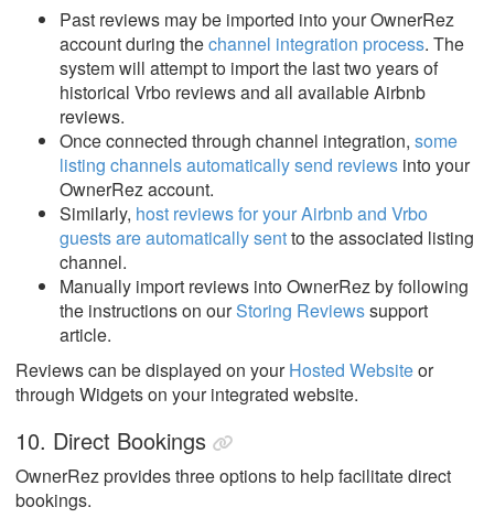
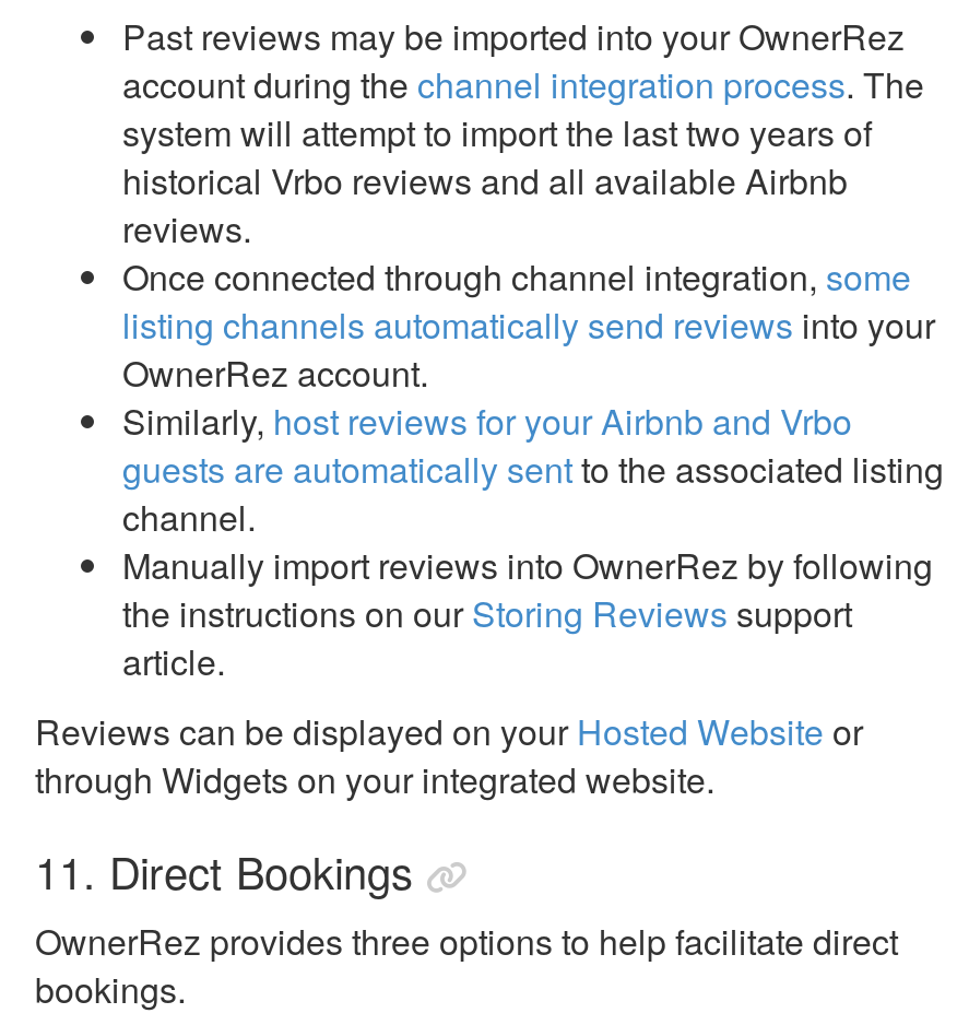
[15,424,206,456] 10. Direct Bookings -> [35,839,413,903] 11. Direct Bookings

